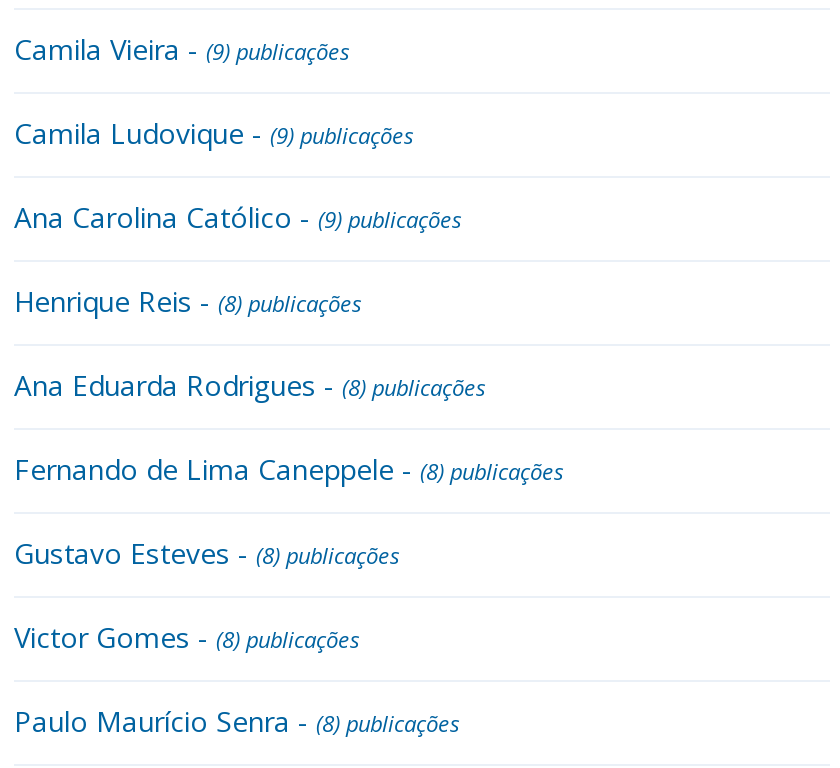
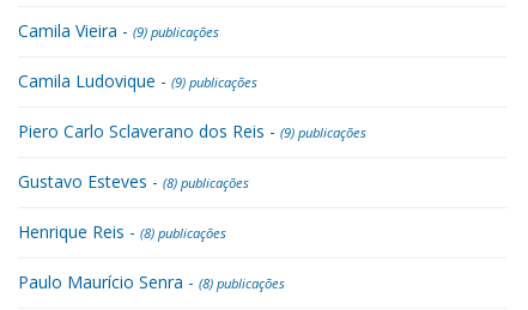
[14,198,564,488] Ana Carolina Católico - (9) publicações | Ana Eduarda Rodrigues - (8) publicações | Fernando de Lima Caneppele - (8) publicações -> [18,120,366,142] Piero Carlo Sclaverano dos Reis - (9) publicações
moved [14,282,362,320] -> [18,220,226,243]: Henrique Reis - (8) publicações
[14,618,360,656] Victor Gomes - (8) publicações -> none

